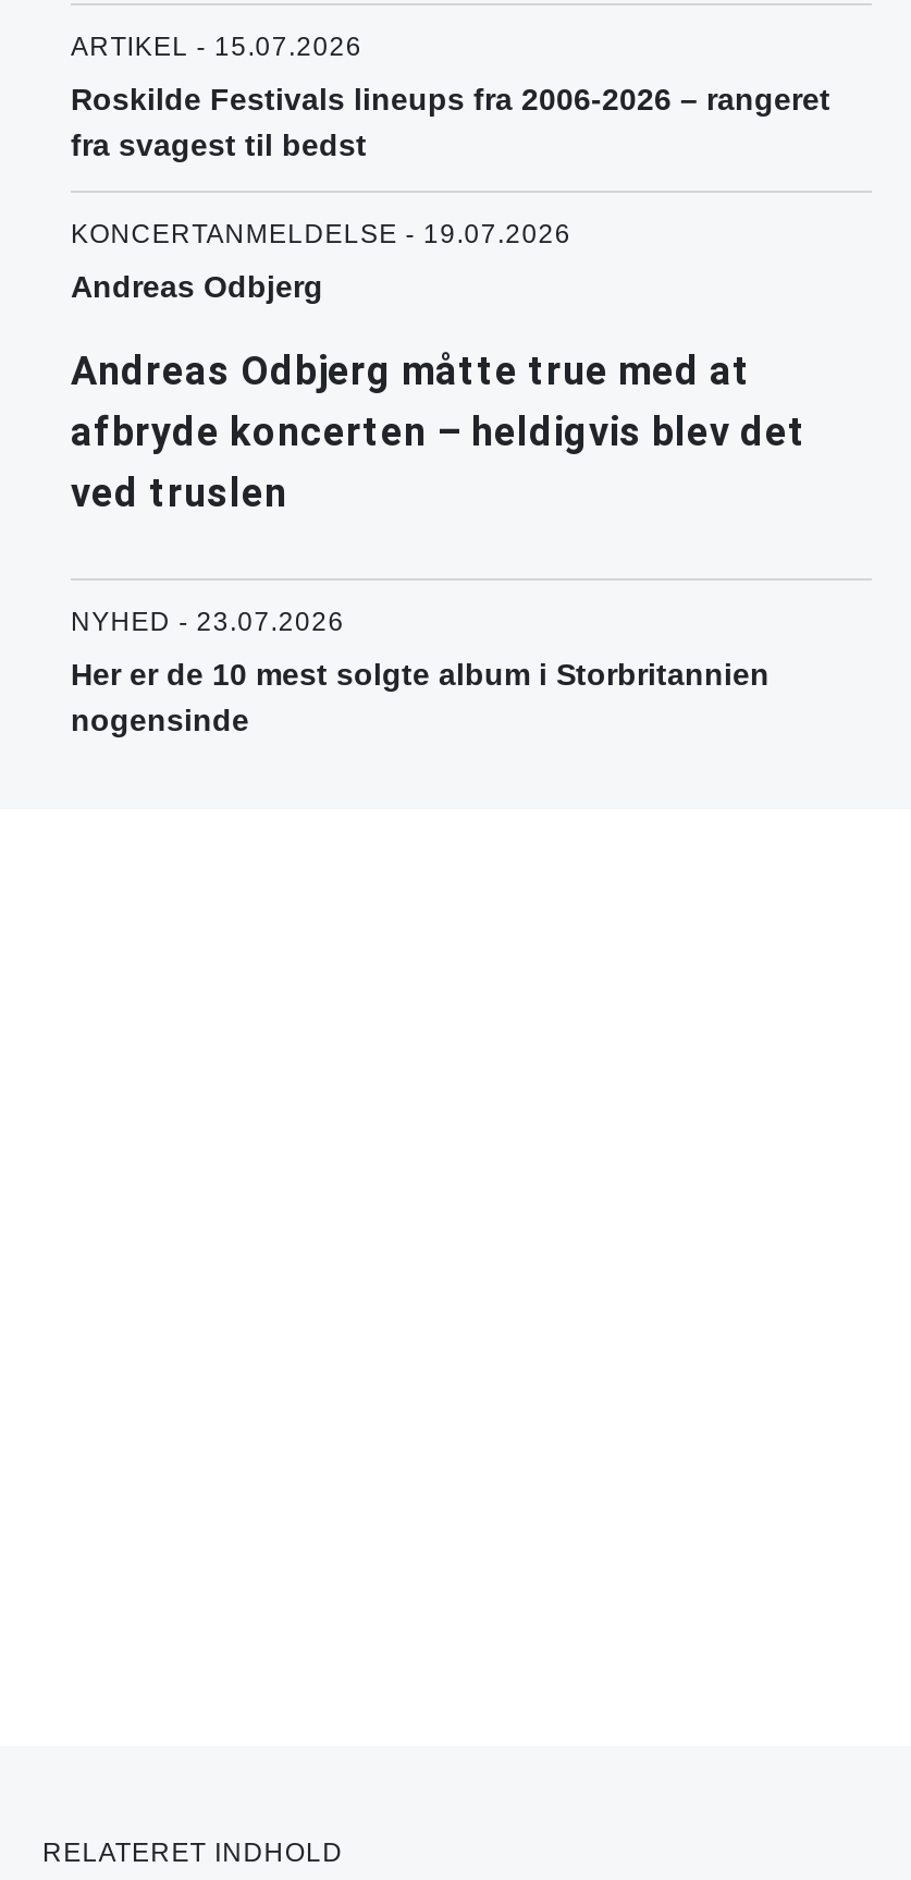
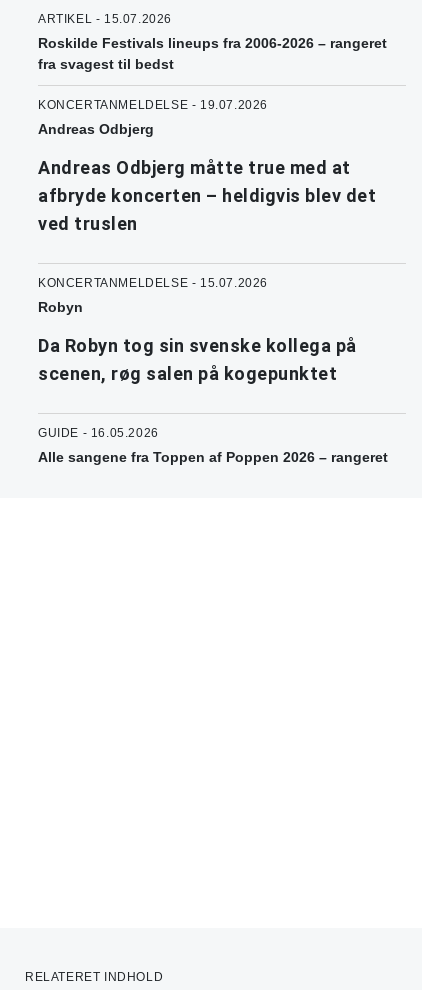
[71,608,770,738] NYHED - 23.07.2026 | Her er de 10 mest solgte album i Storbritannien | nogensinde -> [38,276,388,465] KONCERTANMELDELSE - 15.07.2026 | Robyn | Da Robyn tog sin svenske kollega på | scenen, røg salen på kogepunktet | GUIDE - 16.05.2026 | Alle sangene fra Toppen af Poppen 2026 – rangeret

